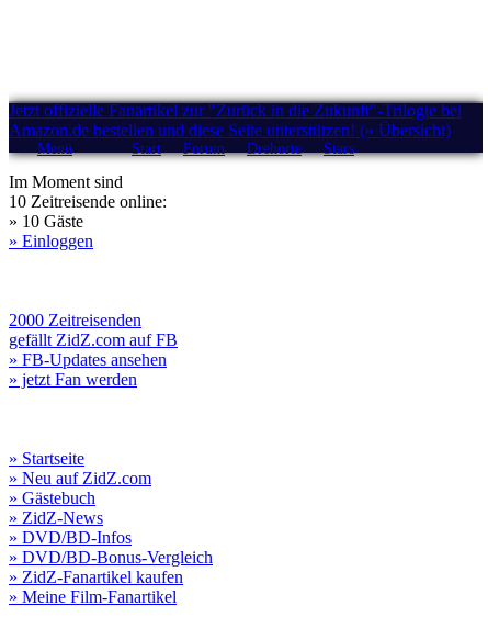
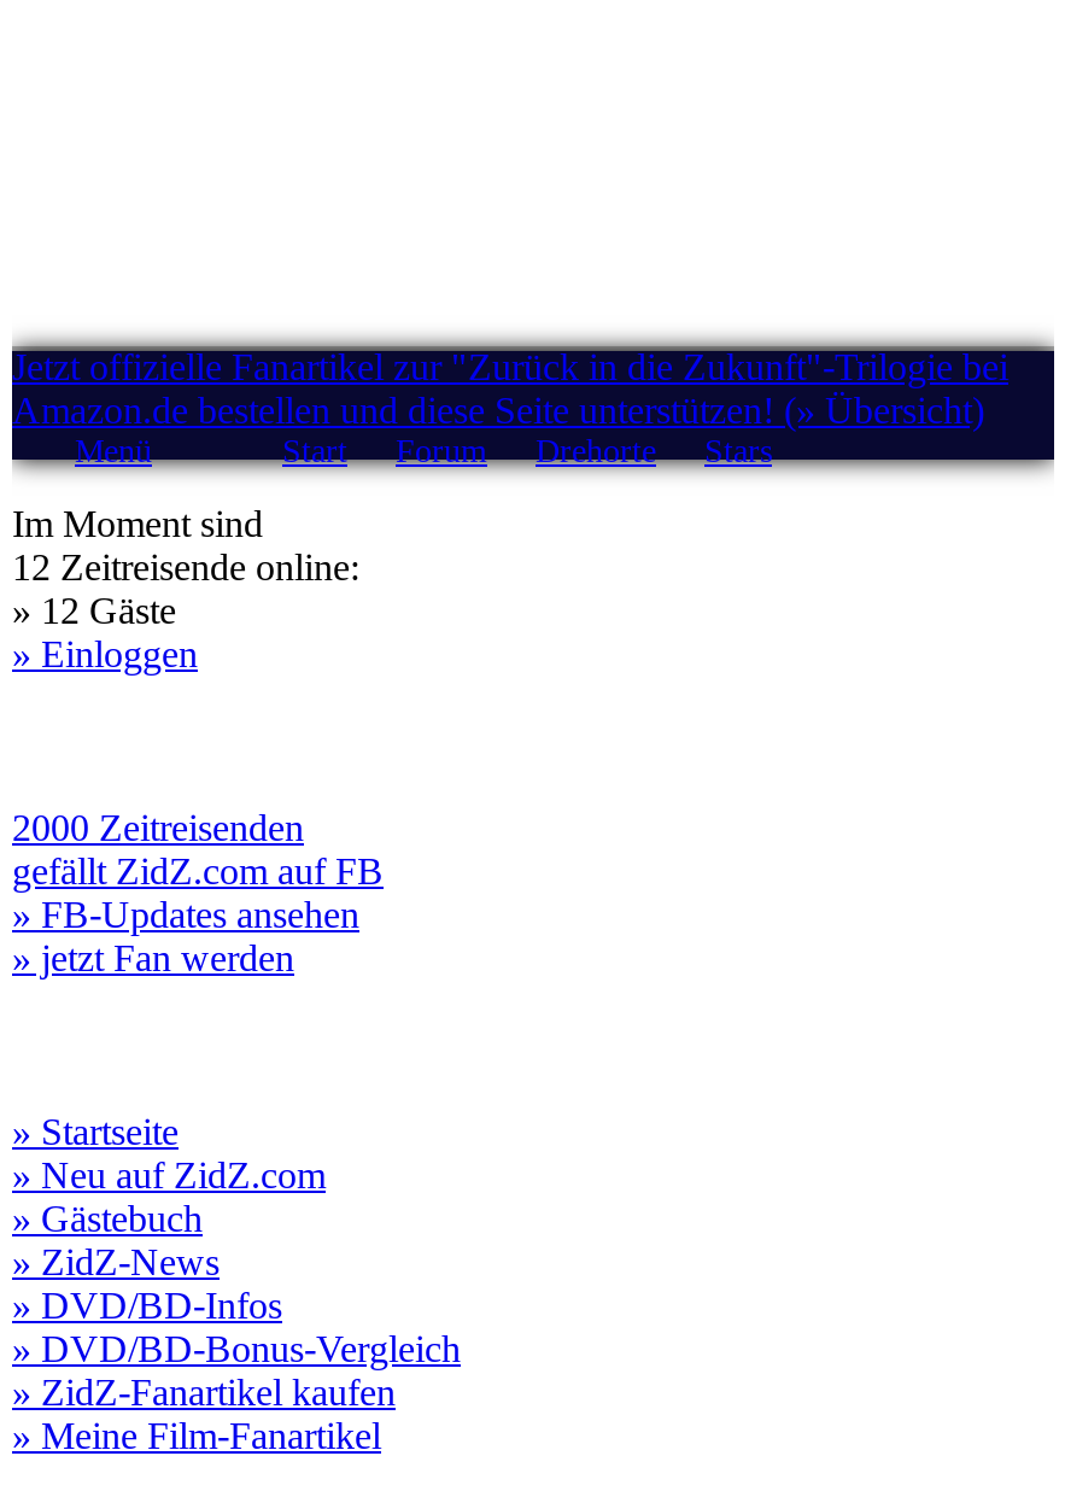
[9,192,167,211] 10 Zeitreisende online: -> [12,546,359,587] 12 Zeitreisende online:
[9,212,83,231] » 10 Gäste -> [12,590,176,631] » 12 Gäste

